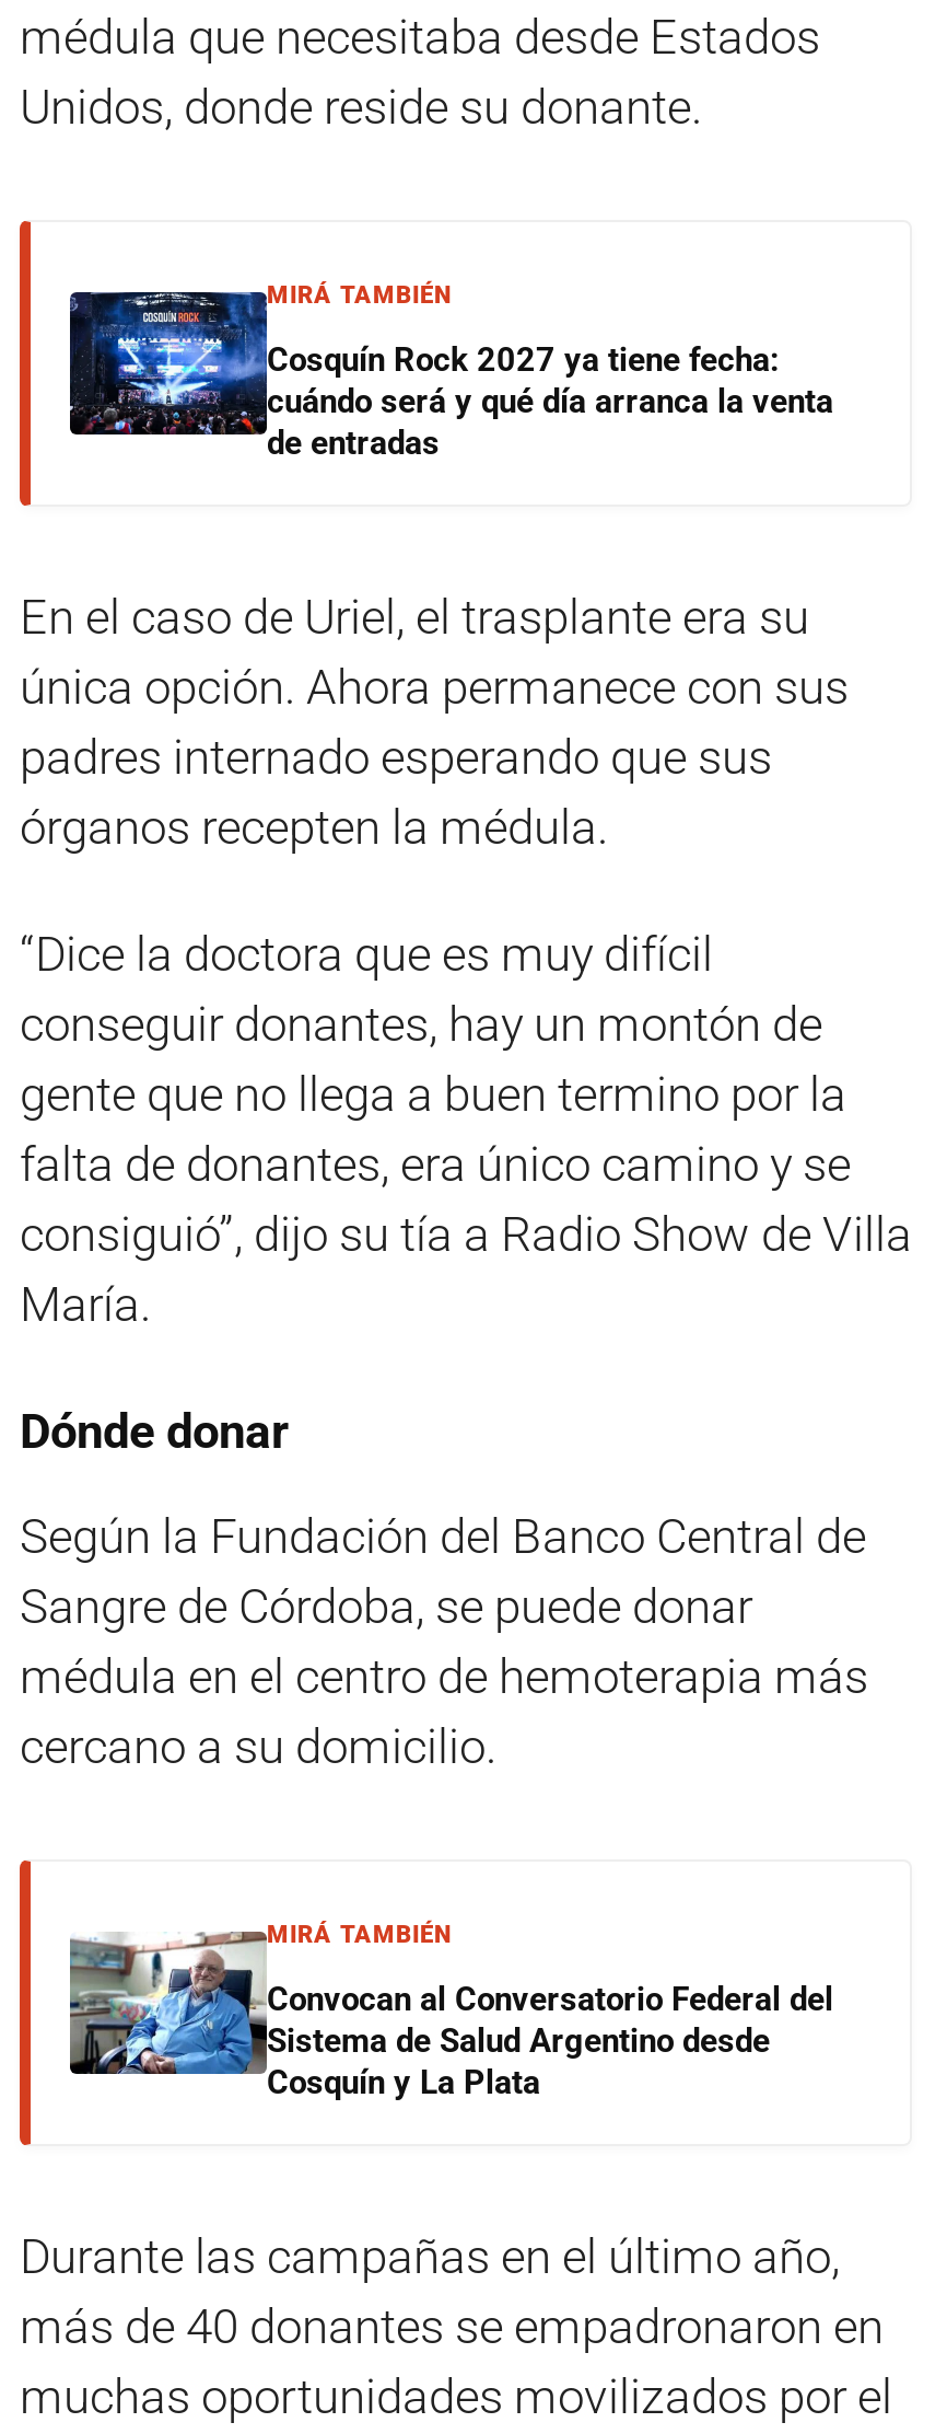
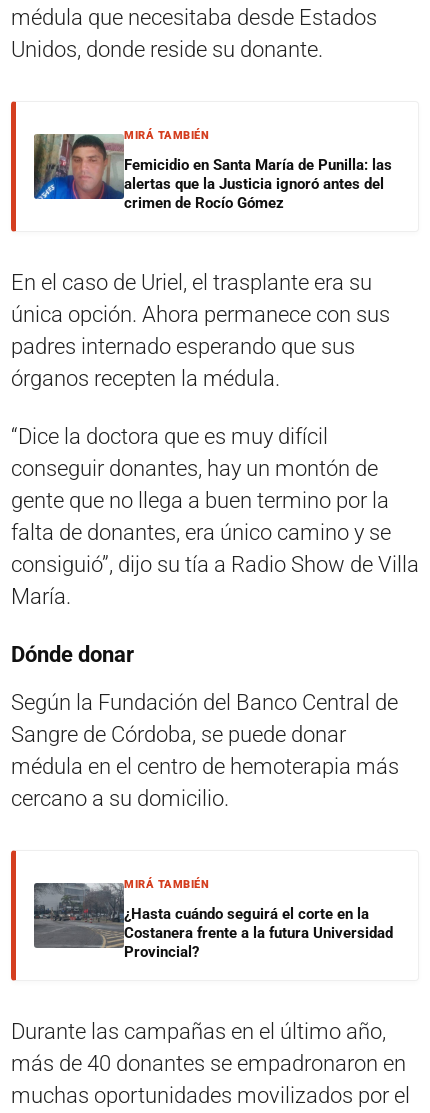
[68,290,833,463] [image] | Cosquín Rock 2027 ya tiene fecha: | cuándo será y qué día arranca la venta | de entradas -> [33,133,392,212] [image] | Femicidio en Santa María de Punilla: las | alertas que la Justicia ignoró antes del | crimen de Rocío Gómez
[70,1932,833,2102] [image] | Convocan al Conversatorio Federal del | Sistema de Salud Argentino desde | Cosquín y La Plata -> [33,882,393,961] [image] | ¿Hasta cuándo seguirá el corte en la | Costanera frente a la futura Universidad | Provincial?

